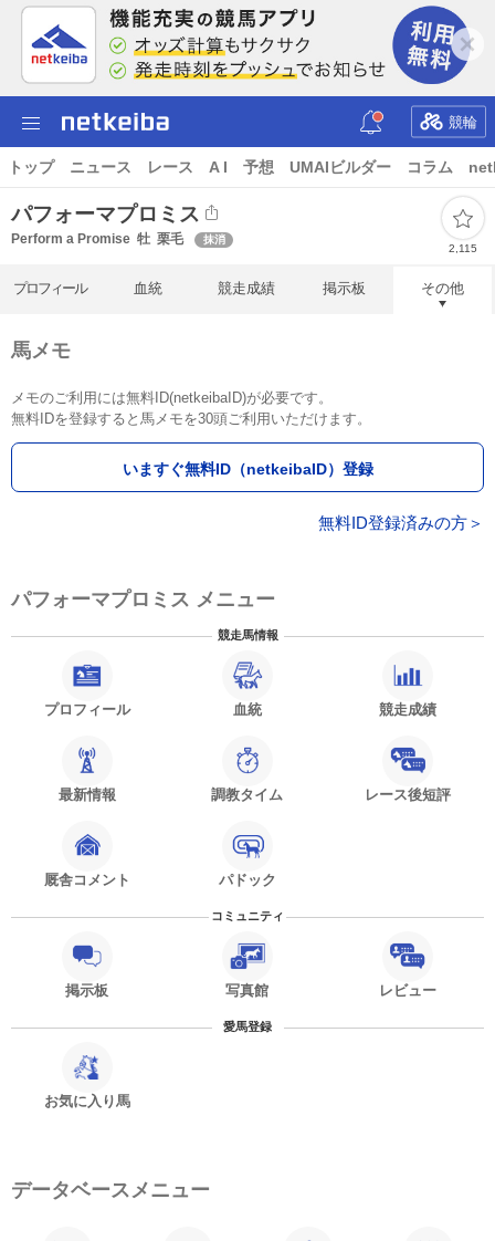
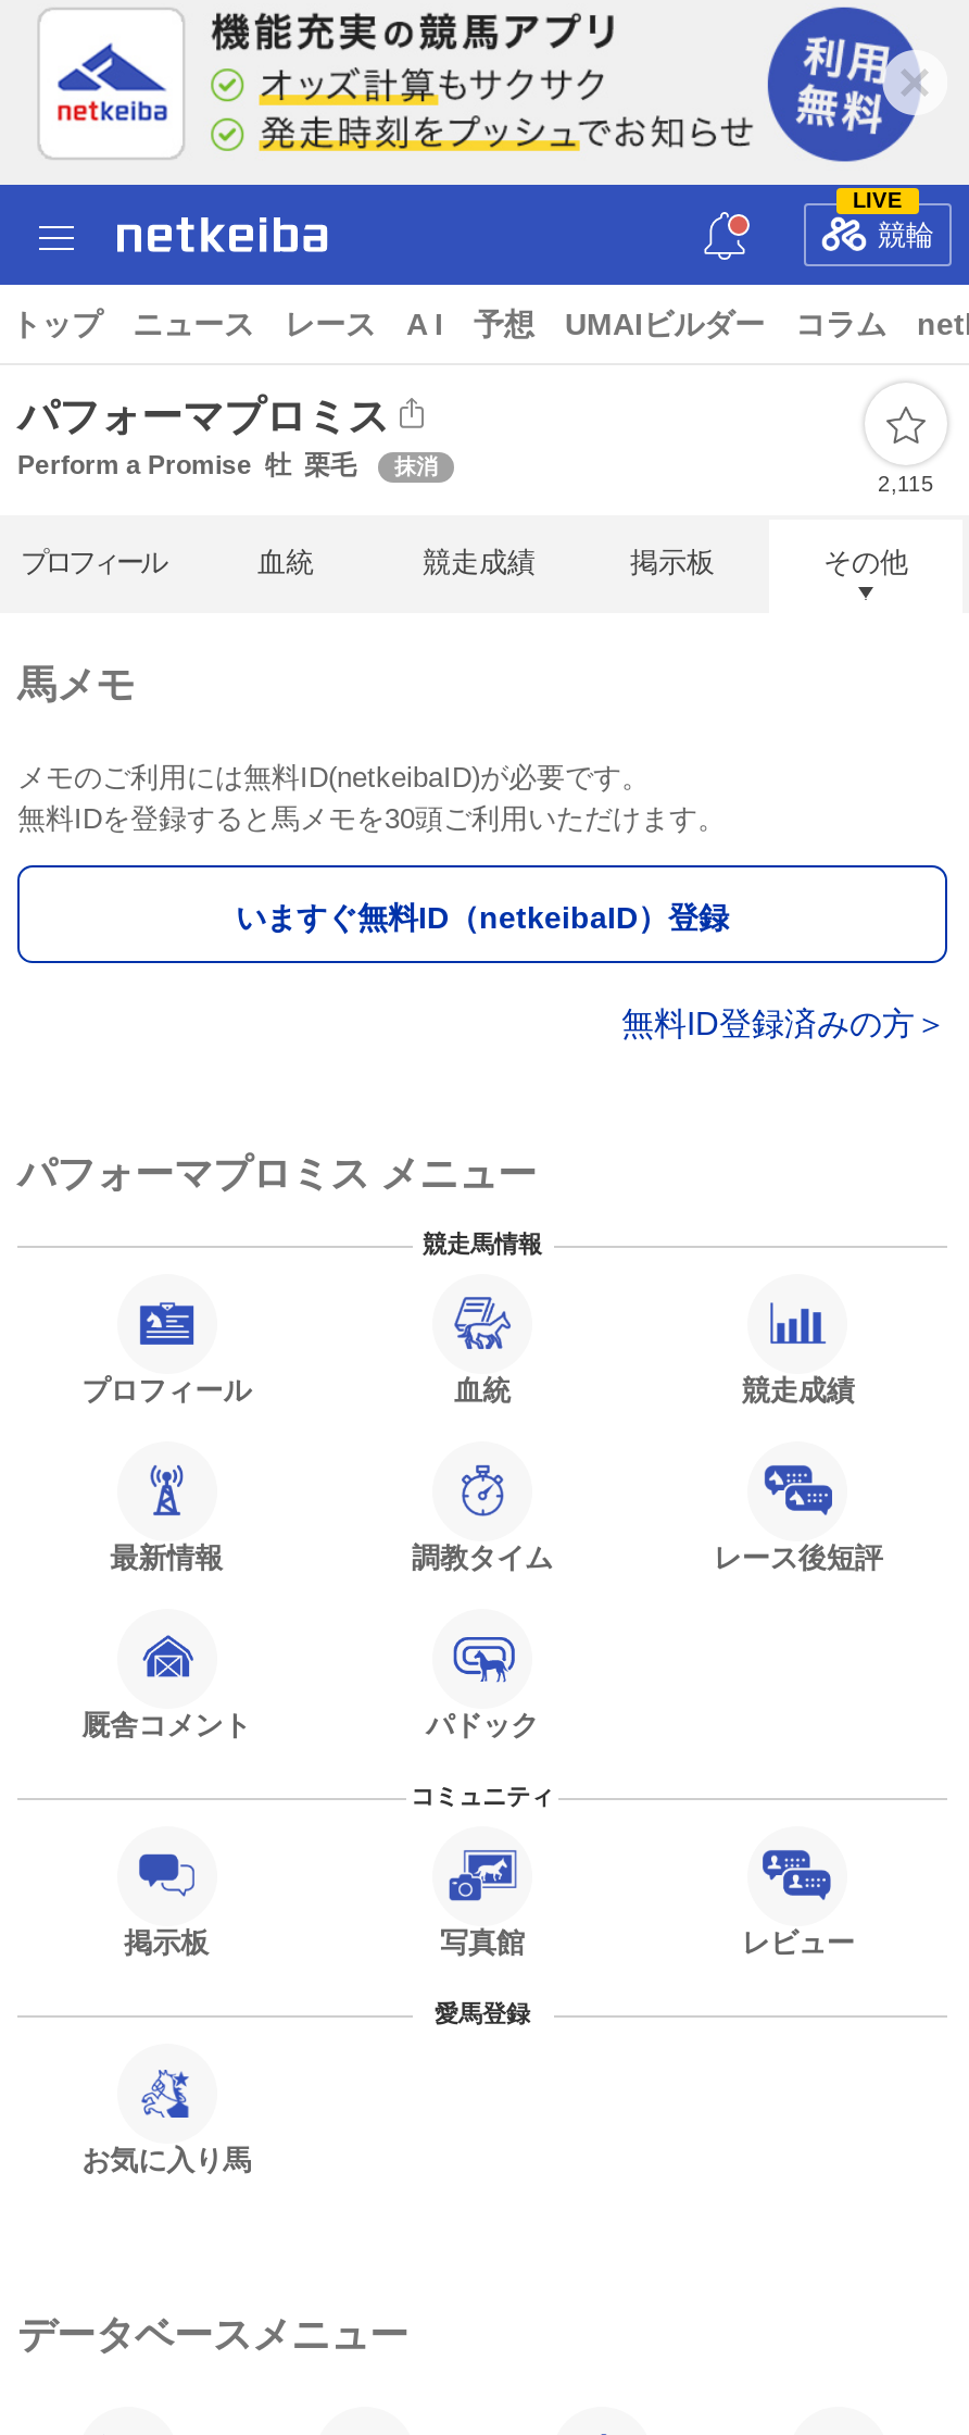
none -> [853,187,903,211] LIVE

